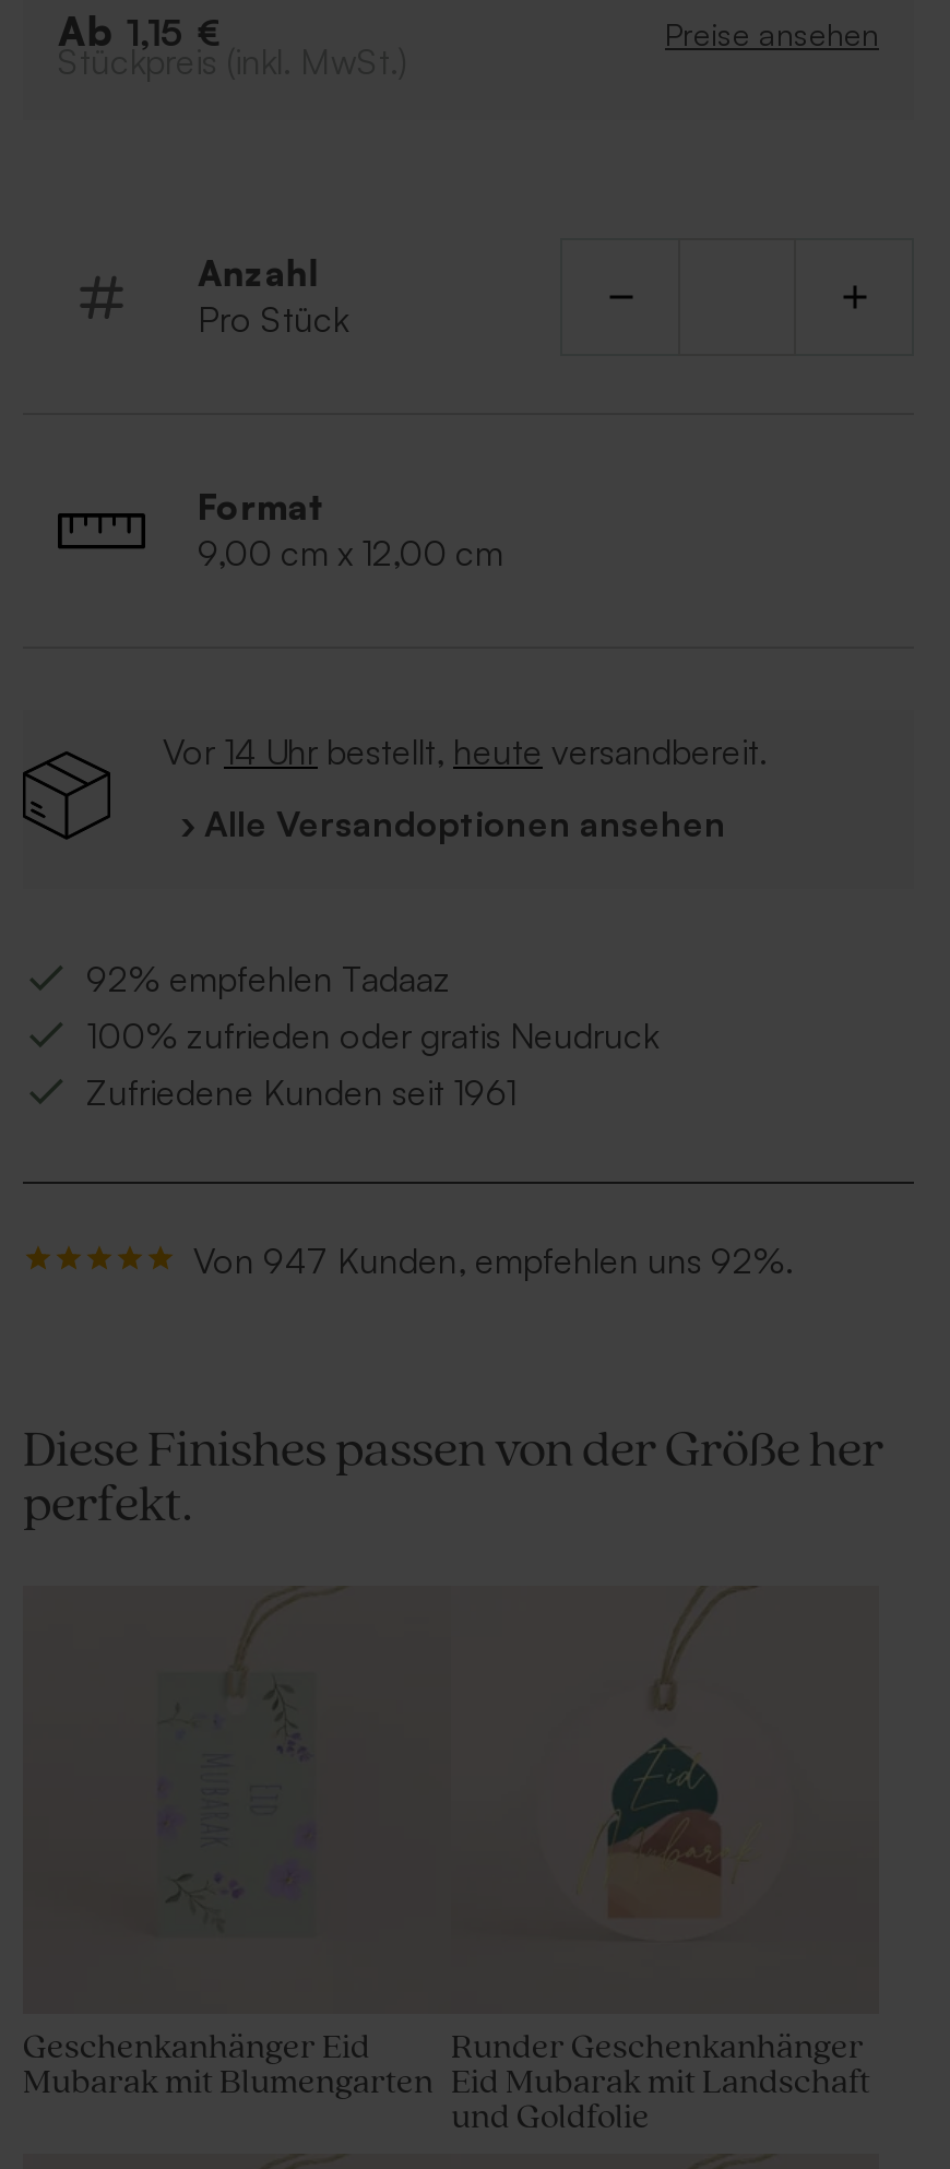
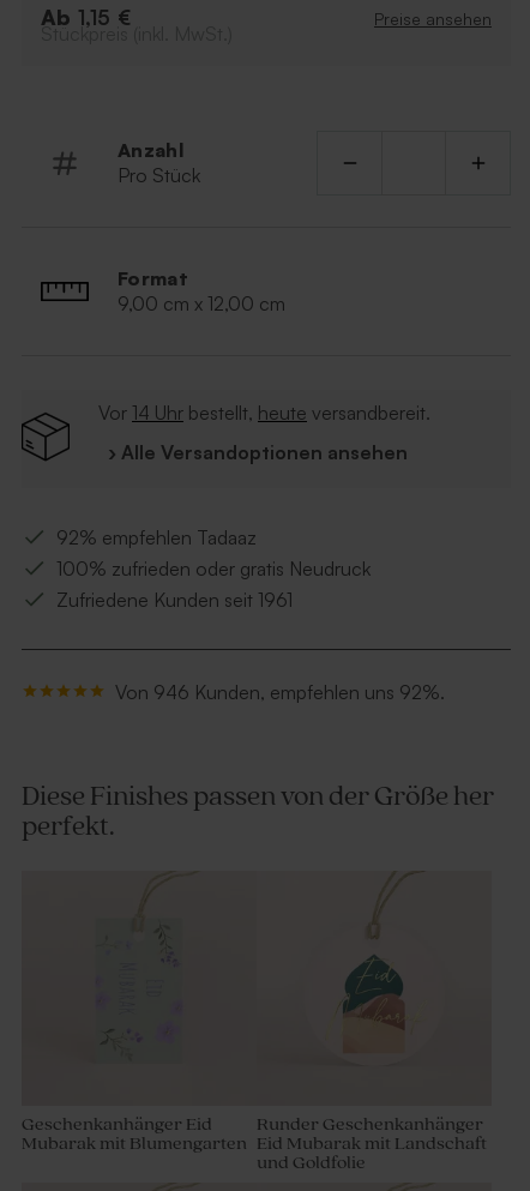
[193,1239,794,1283] Von 947 Kunden, empfehlen uns 92%. -> [115,680,445,704] Von 946 Kunden, empfehlen uns 92%.

